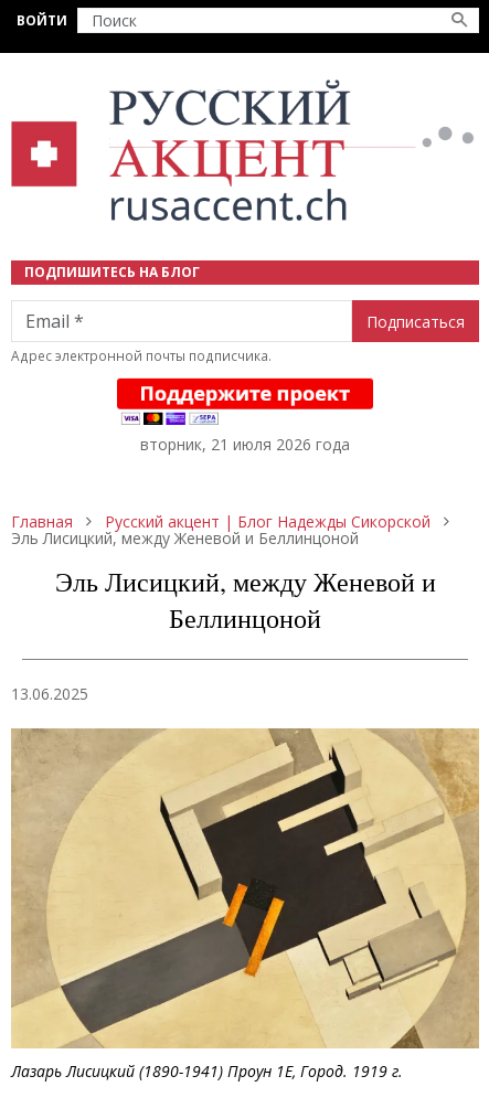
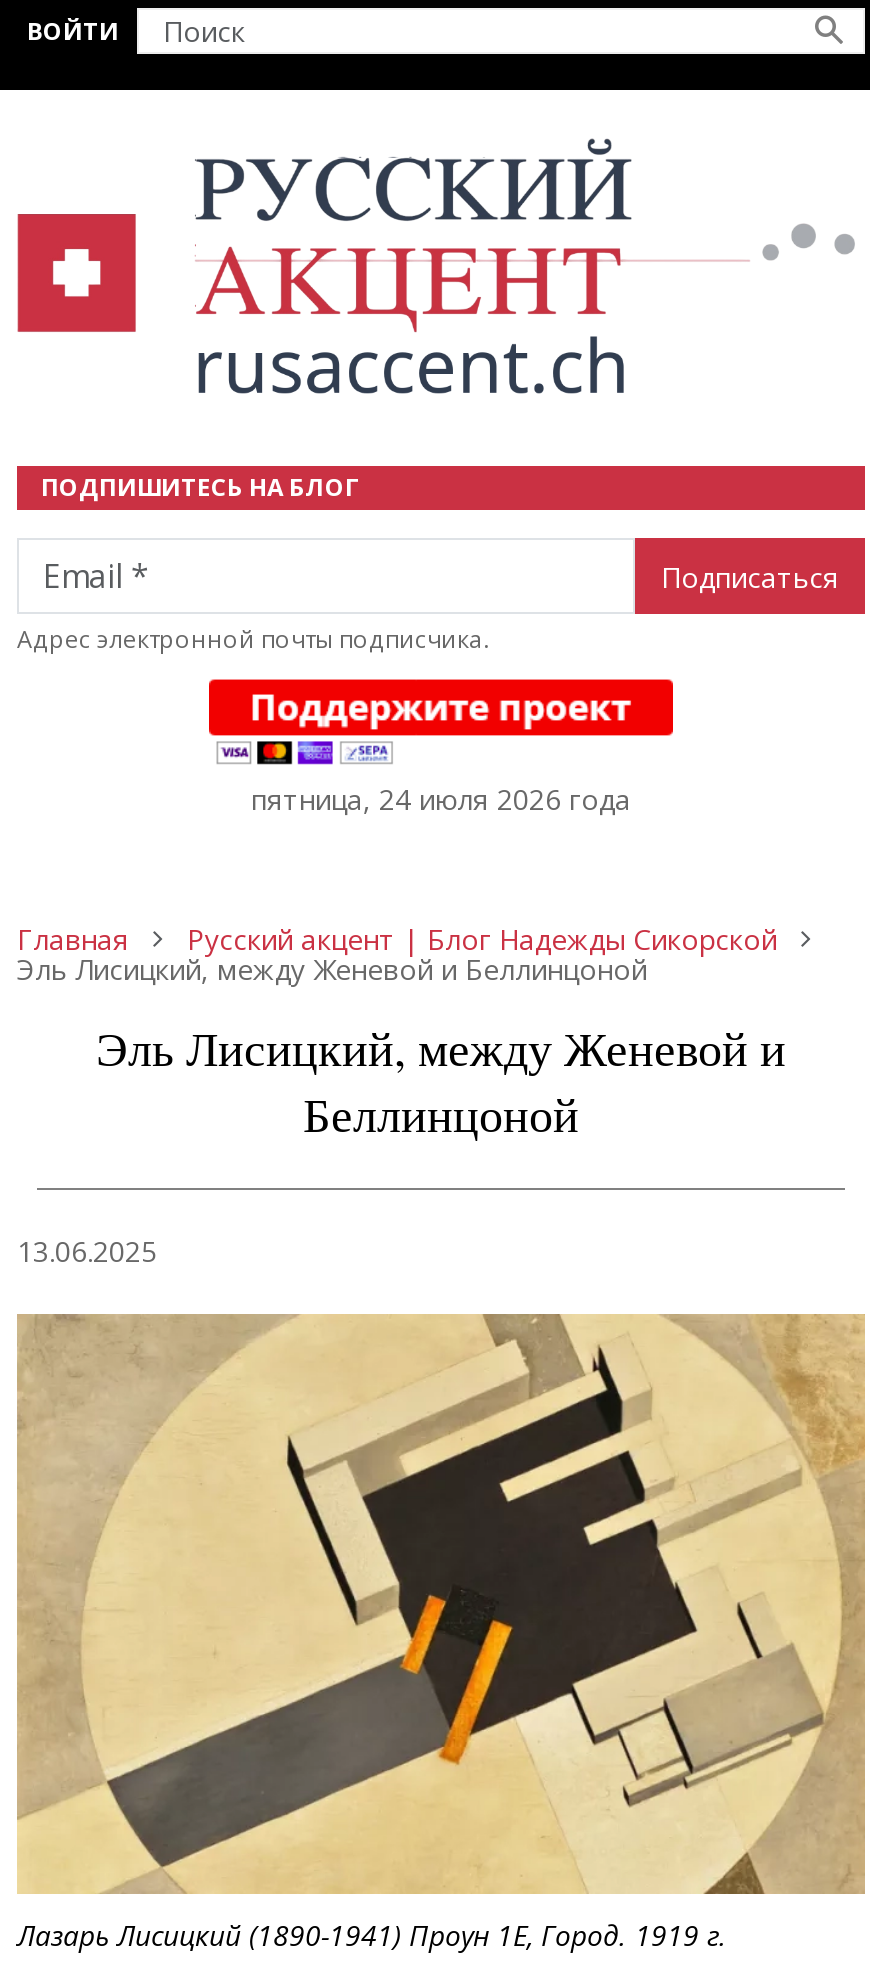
[140,434,350,455] вторник, 21 июля 2026 года -> [251,780,631,818] пятница, 24 июля 2026 года

